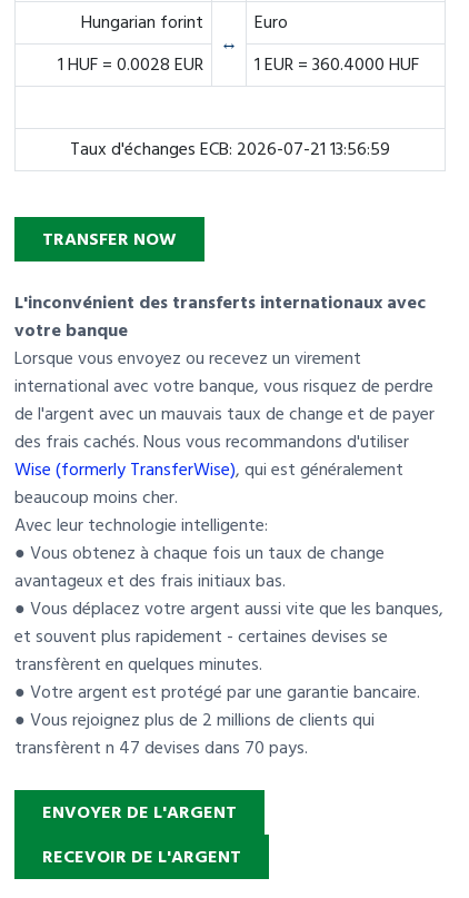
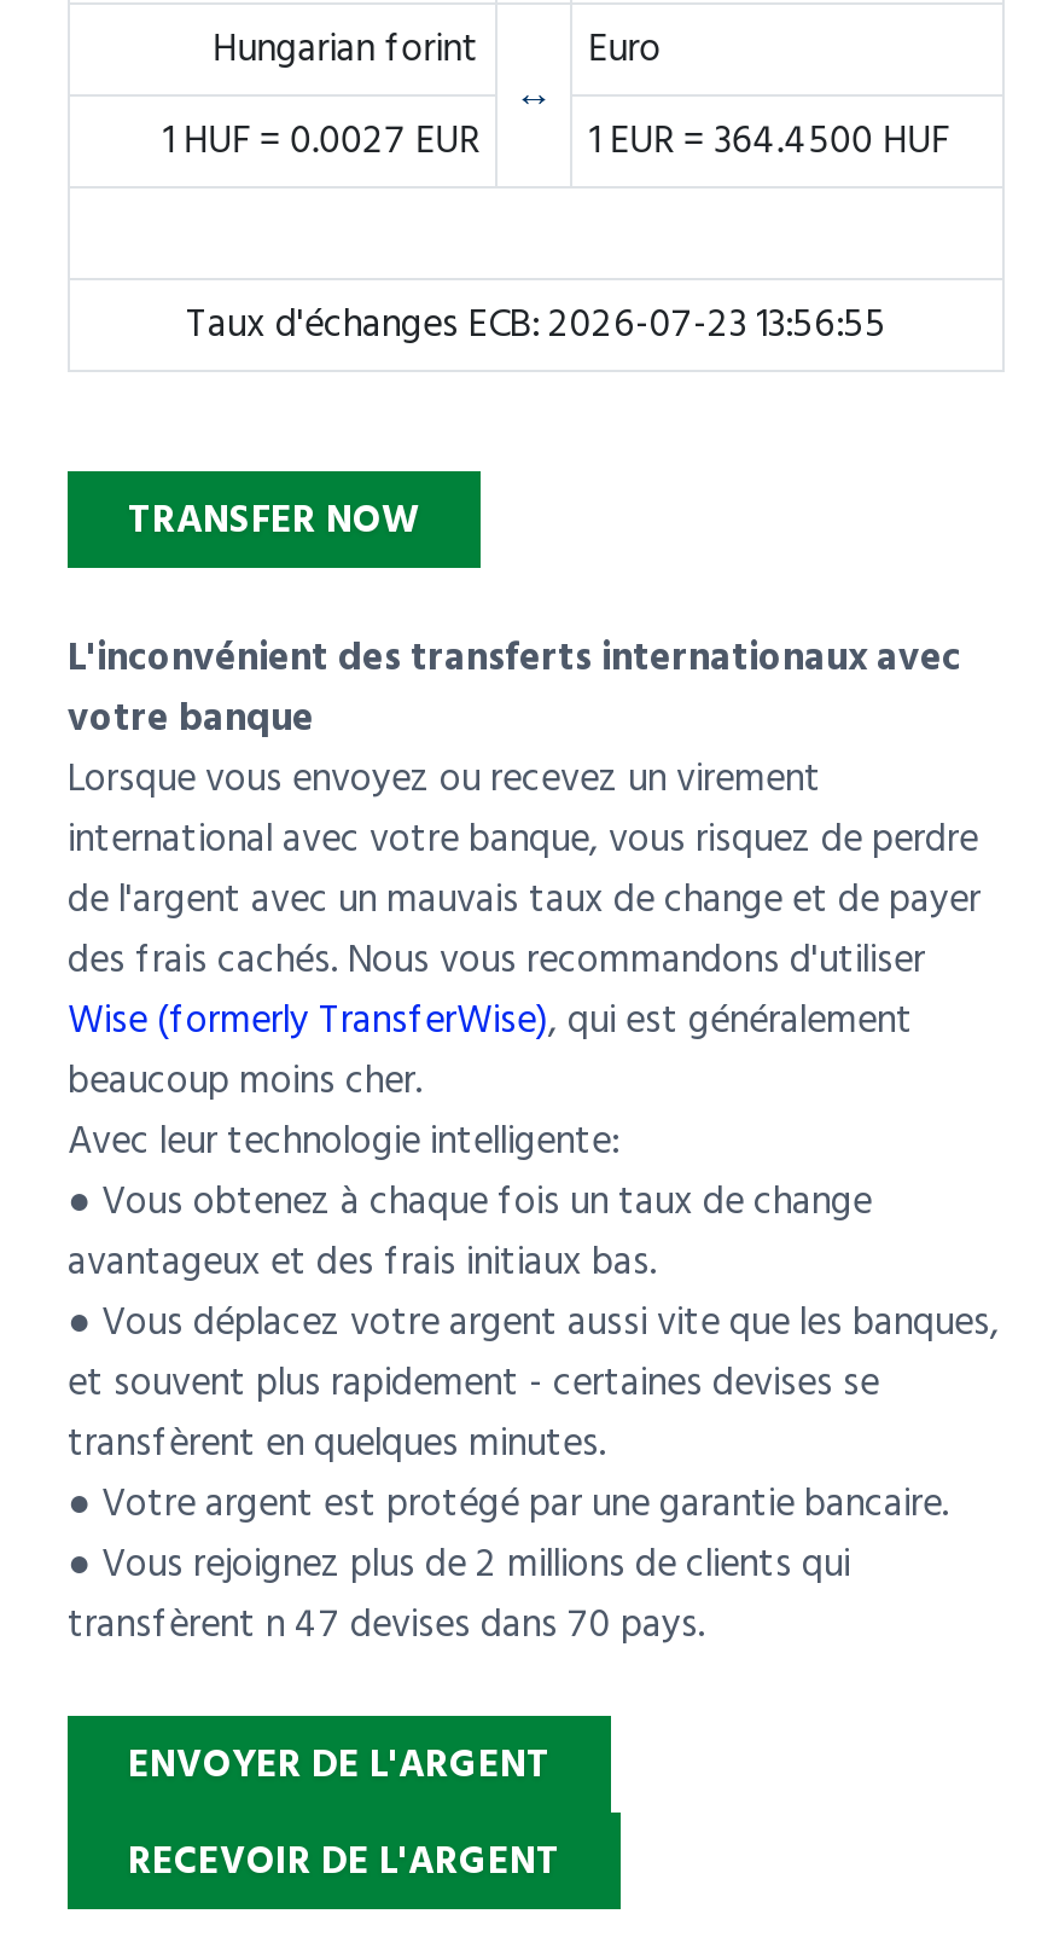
[58,50,204,79] 1 HUF = 0.0028 EUR -> [163,109,479,172] 1 HUF = 0.0027 EUR
[254,50,419,79] 1 EUR = 360.4000 HUF -> [589,109,948,172] 1 EUR = 364.4500 HUF
[70,135,390,164] Taux d'échanges ECB: 2026-07-21 13:56:59 -> [186,292,886,355] Taux d'échanges ECB: 2026-07-23 13:56:55

